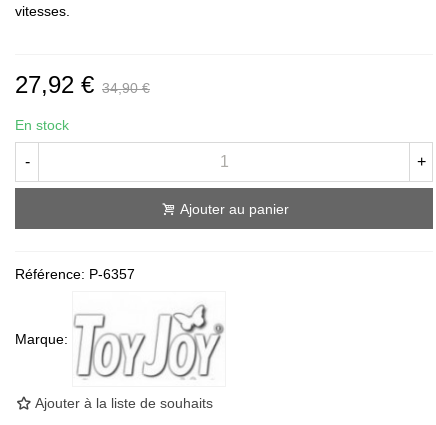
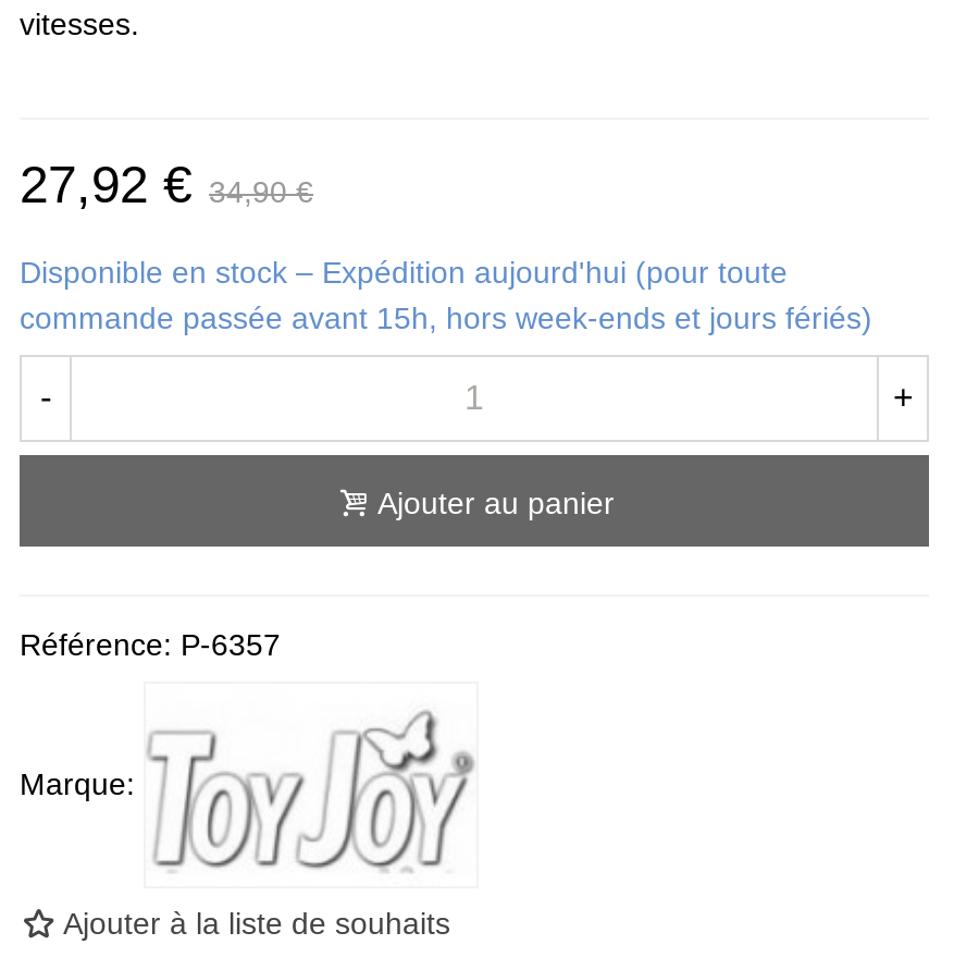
[15,117,69,133] En stock -> [20,255,872,336] Disponible en stock – Expédition aujourd'hui (pour toute | commande passée avant 15h, hors week-ends et jours fériés)

